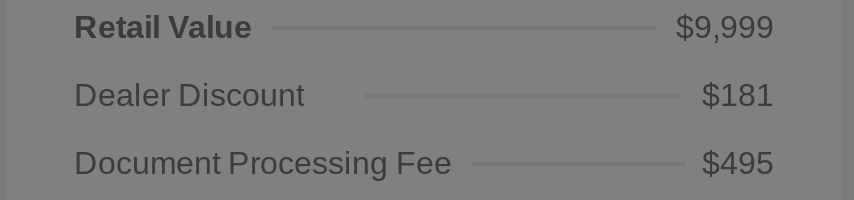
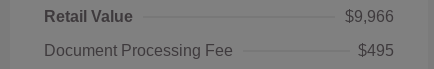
[74,11,774,113] $9,999 | Dealer Discount | $181 -> [345,8,394,25] $9,966

